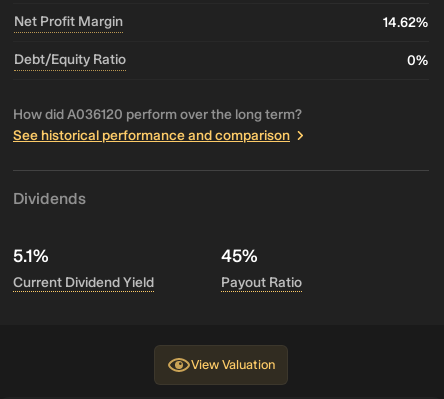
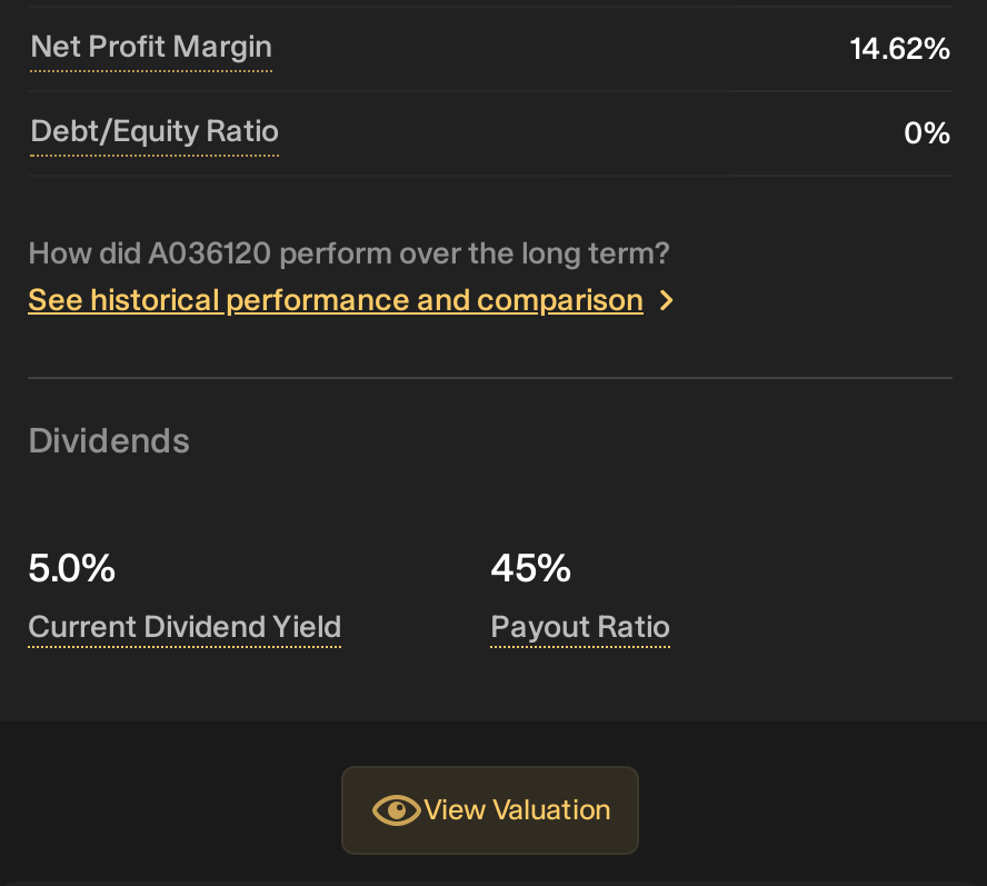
[13,245,49,267] 5.1% -> [28,543,117,592] 5.0%

